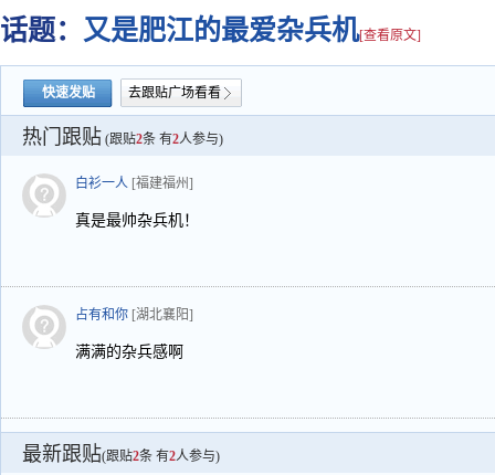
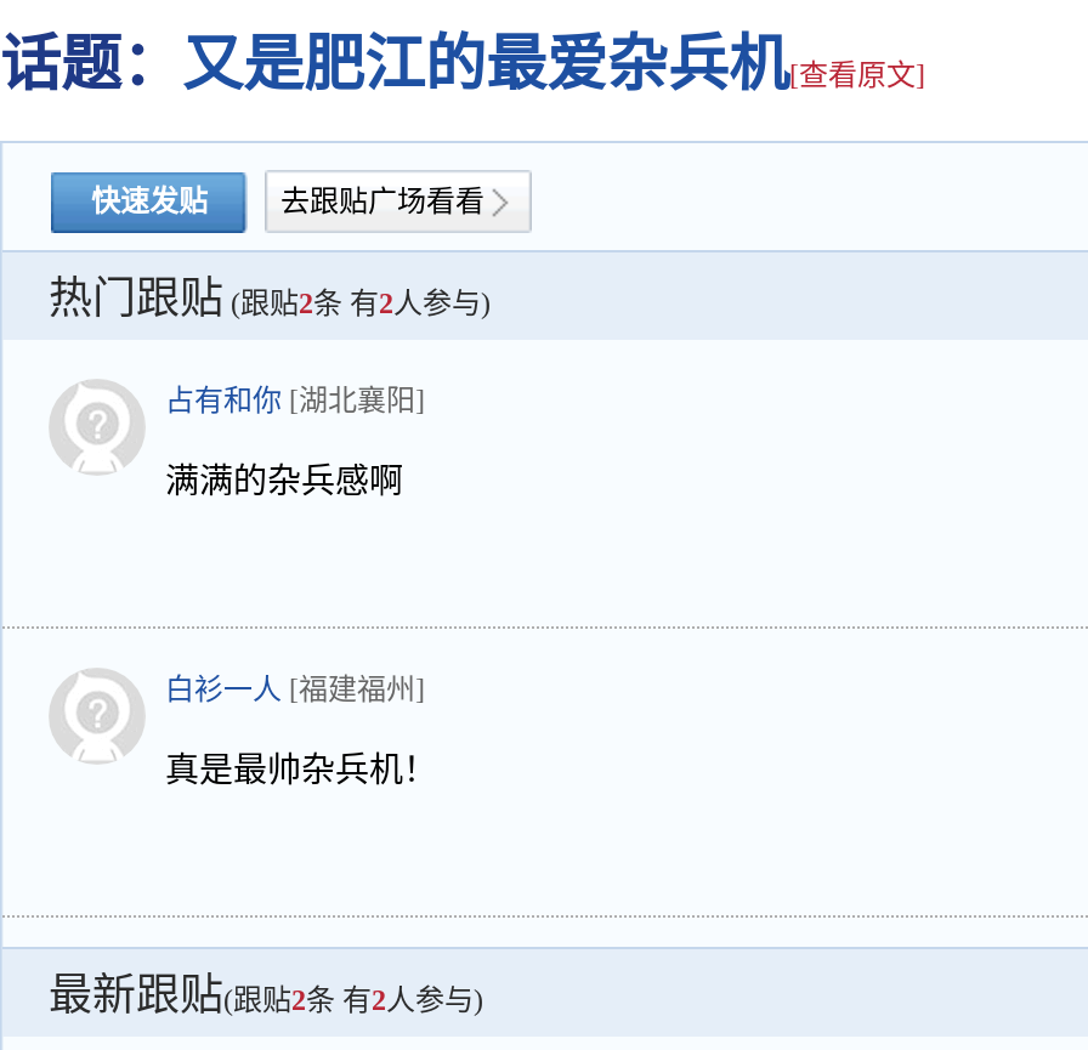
moved [75,176,199,229] -> [165,672,437,789]: 白衫一人 [福建福州] | 真是最帅杂兵机！
moved [75,307,193,360] -> [165,384,425,500]: 占有和你 [湖北襄阳] | 满满的杂兵感啊

